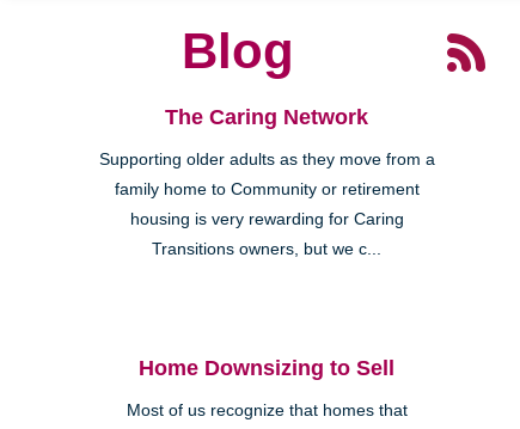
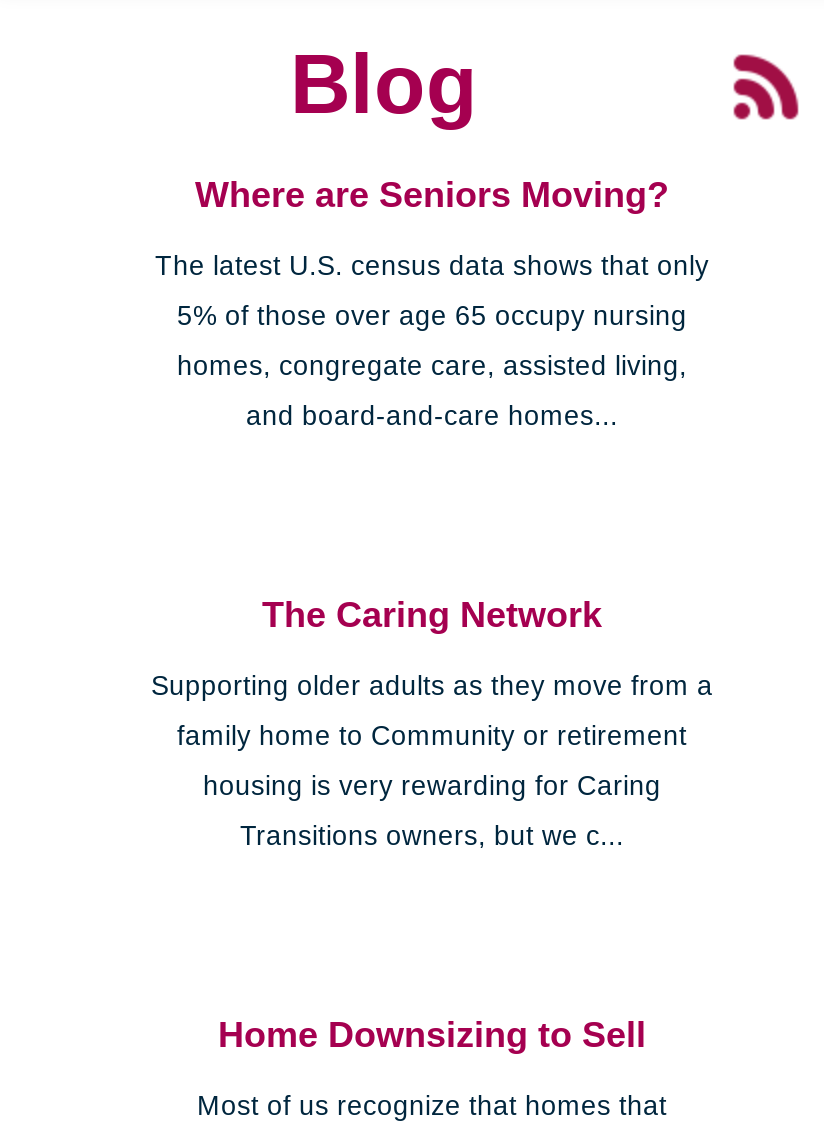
none -> [155,175,709,431] Where are Seniors Moving? | The latest U.S. census data shows that only | 5% of those over age 65 occupy nursing | homes, congregate care, assisted living, | and board-and-care homes...

